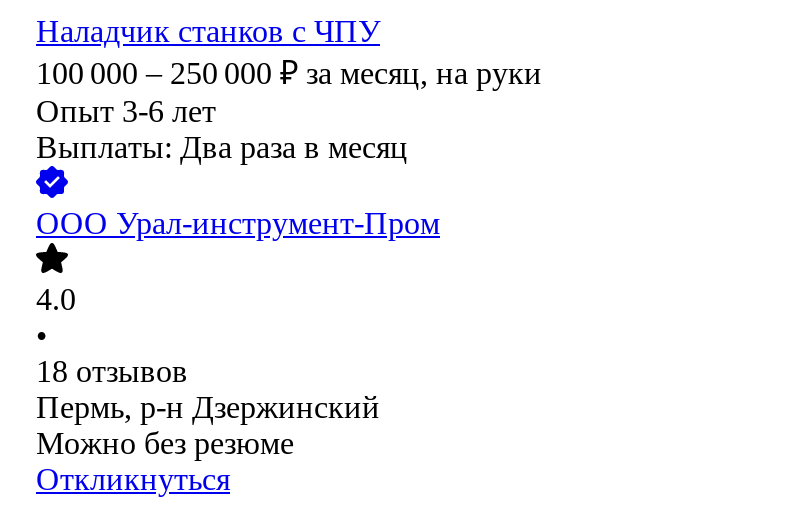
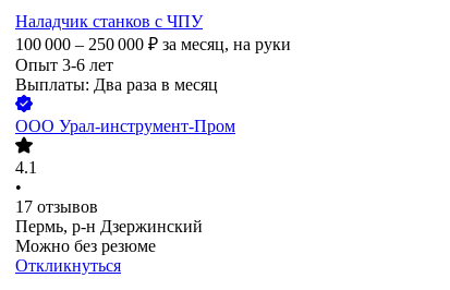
[36,283,76,317] 4.0 -> [15,158,37,177] 4.1
[36,355,188,389] 18 отзывов -> [15,198,98,216] 17 отзывов

